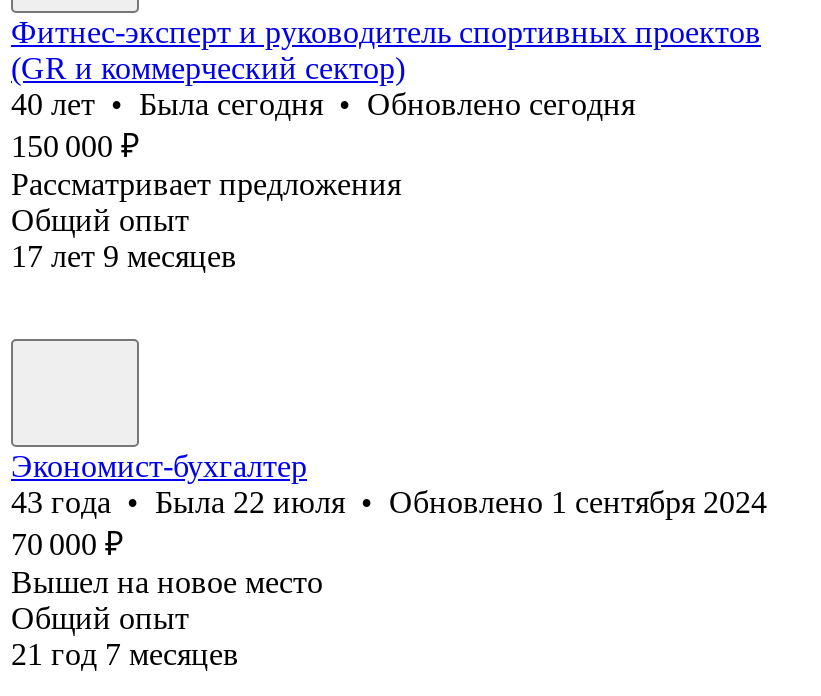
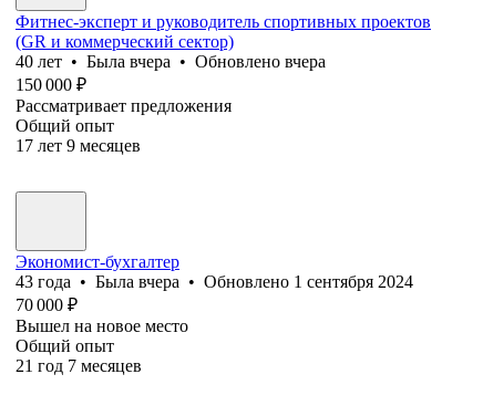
[11,87,635,121] 40 лет • Была сегодня • Обновлено сегодня -> [16,52,326,71] 40 лет • Была вчера • Обновлено вчера
[11,485,767,519] 43 года • Была 22 июля • Обновлено 1 сентября 2024 -> [16,272,413,291] 43 года • Была вчера • Обновлено 1 сентября 2024

